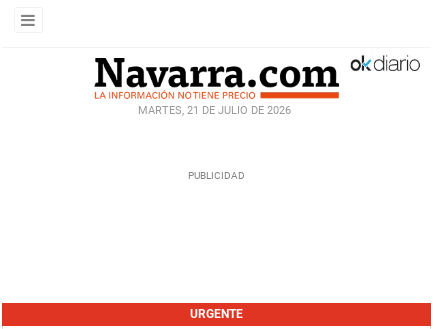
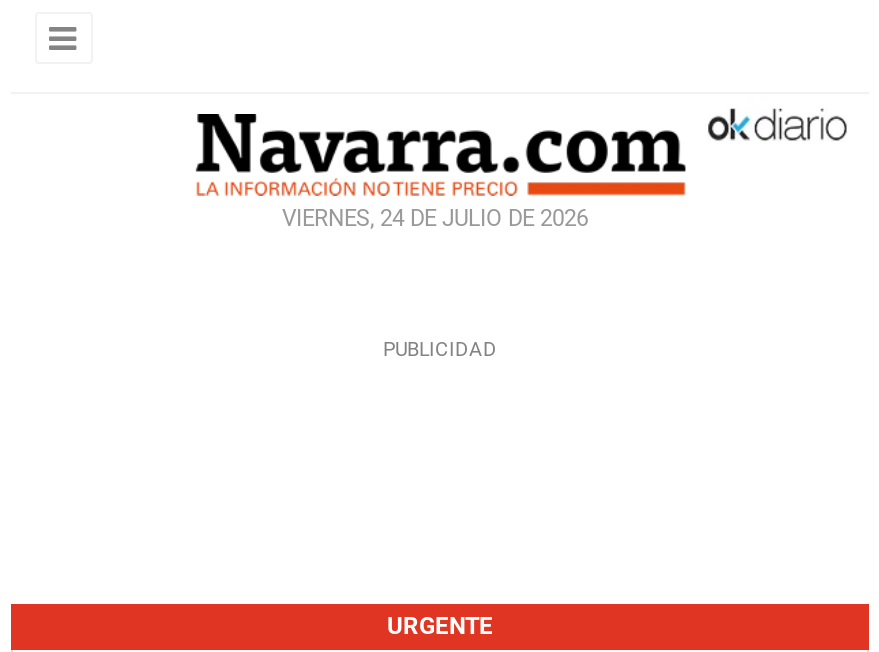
[137,104,290,117] MARTES, 21 DE JULIO DE 2026 -> [282,206,588,232] VIERNES, 24 DE JULIO DE 2026

